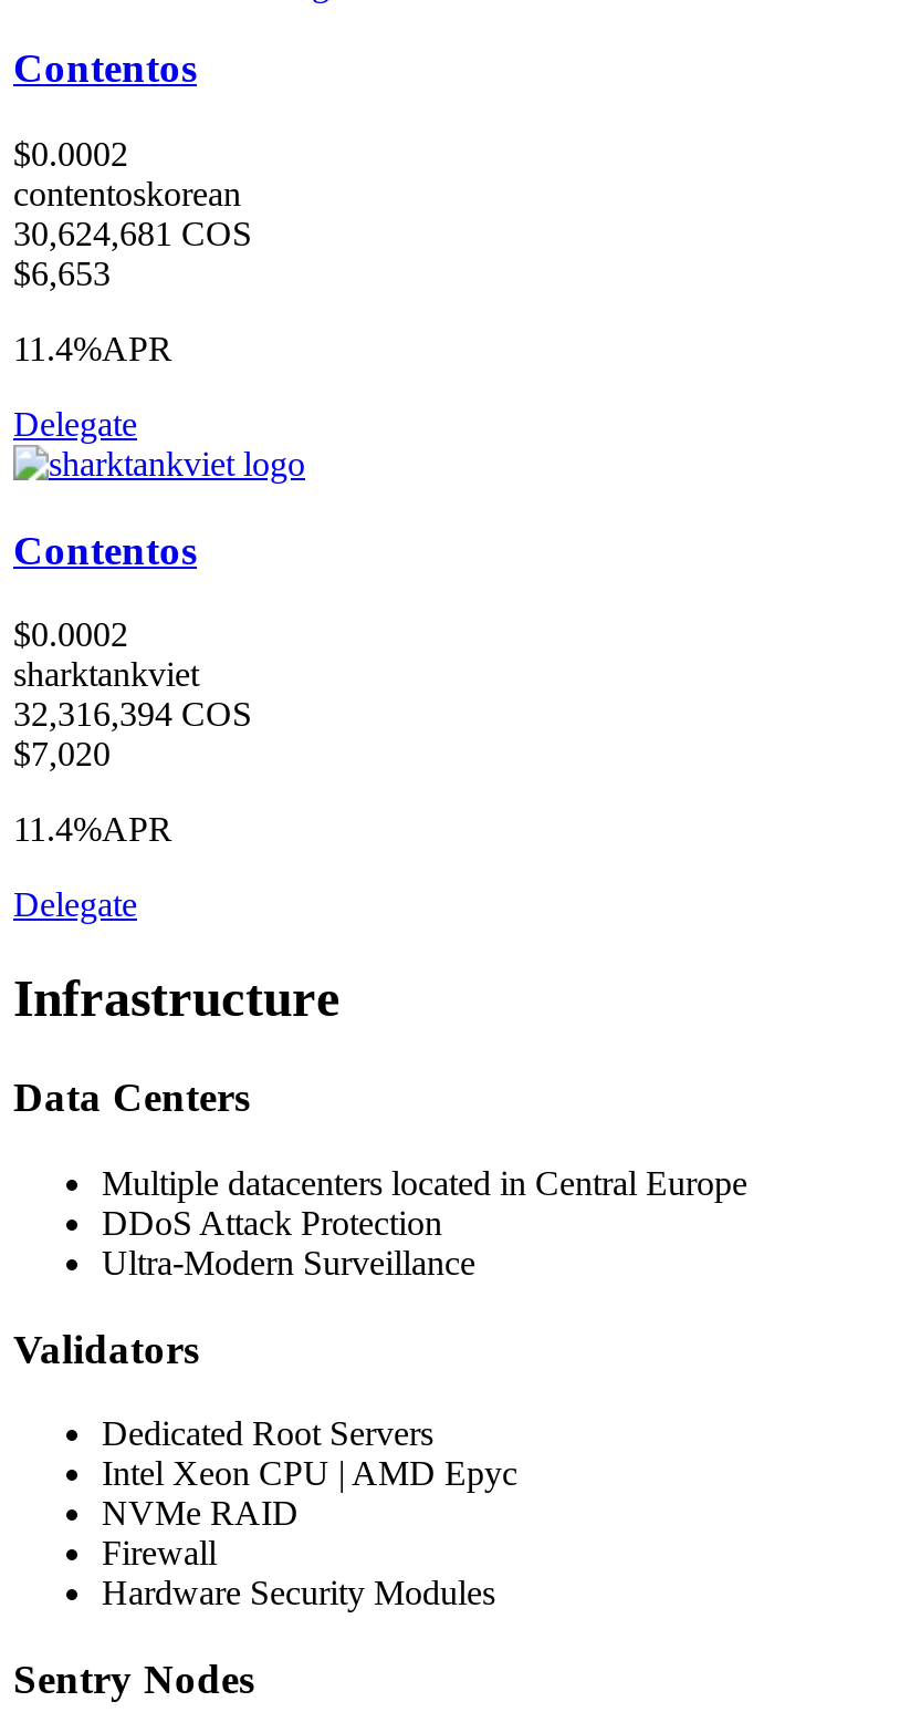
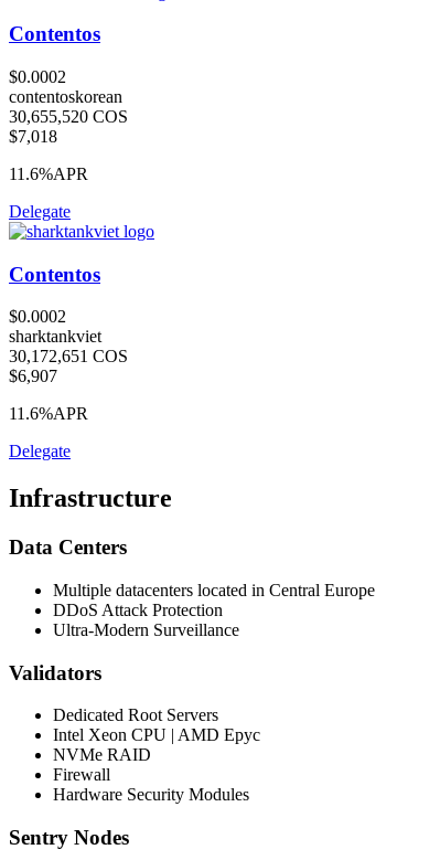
[13,215,252,252] 30,624,681 COS -> [9,107,128,126] 30,655,520 COS
[13,255,111,292] $6,653 -> [9,127,57,146] $7,018
[13,330,172,367] 11.4%APR -> [9,164,88,183] 11.6%APR
[13,696,252,733] 32,316,394 COS -> [9,347,128,366] 30,172,651 COS
[13,736,111,773] $7,020 -> [9,367,57,386] $6,907
[13,811,172,849] 11.4%APR -> [9,404,88,423] 11.6%APR

